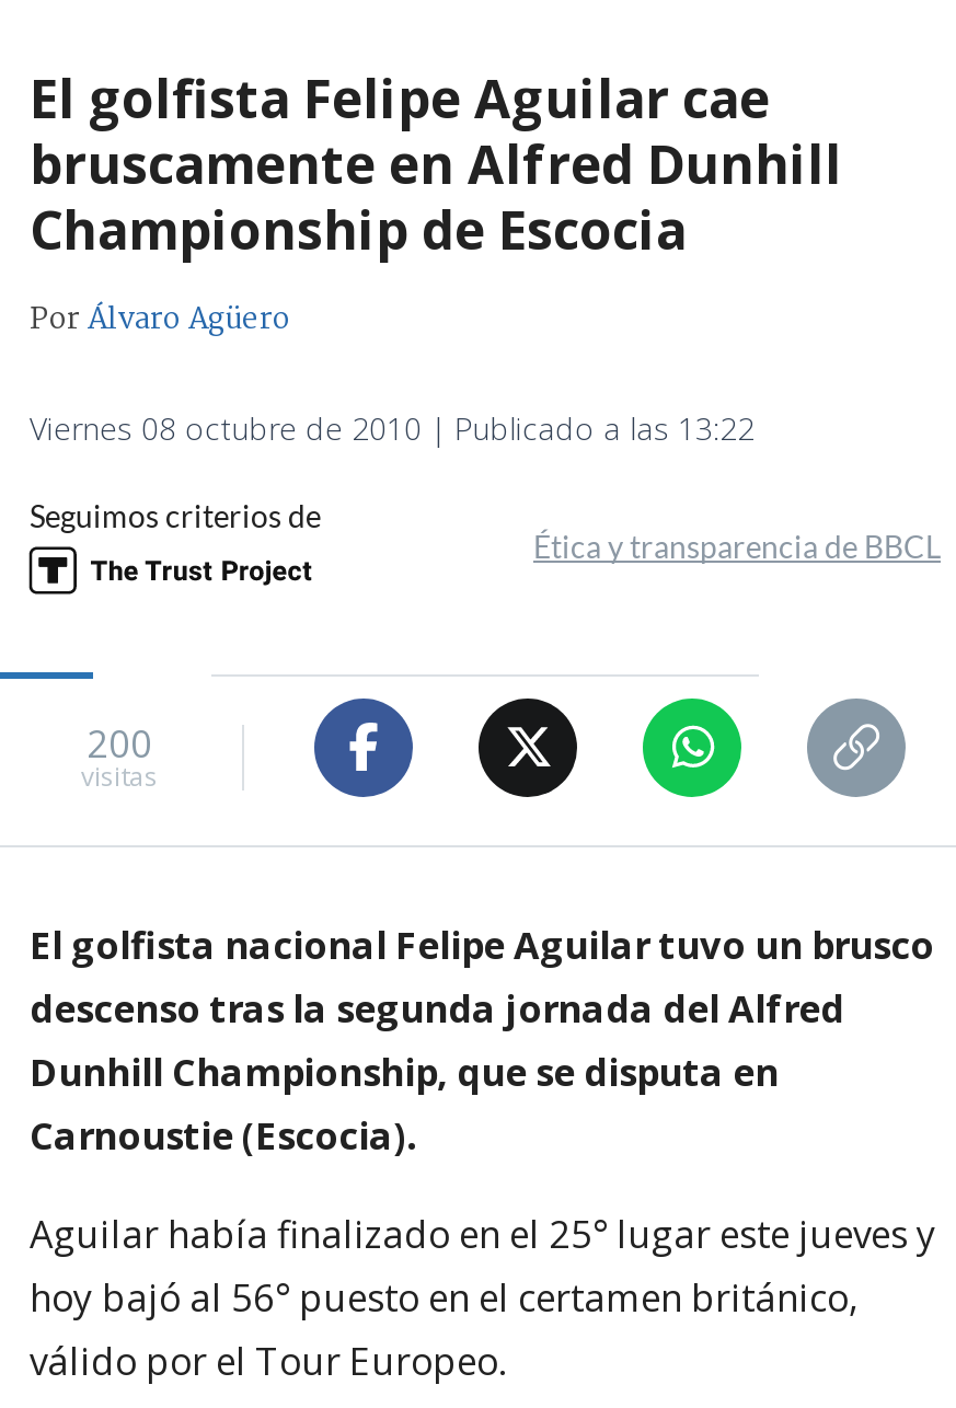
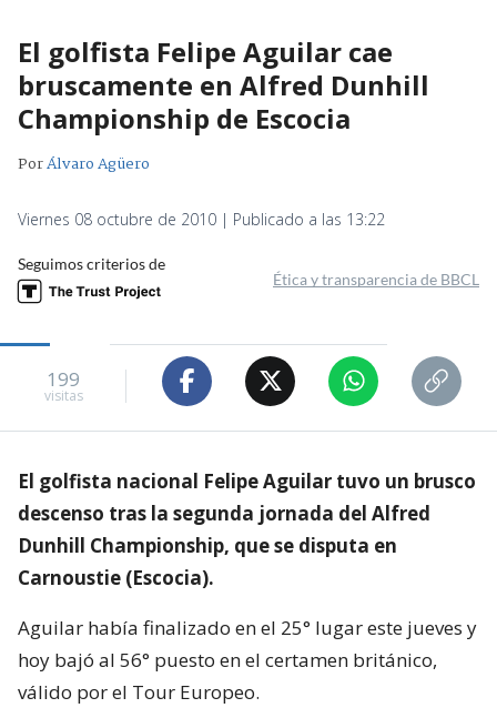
[87,719,152,769] 200 -> [47,367,80,392] 199

